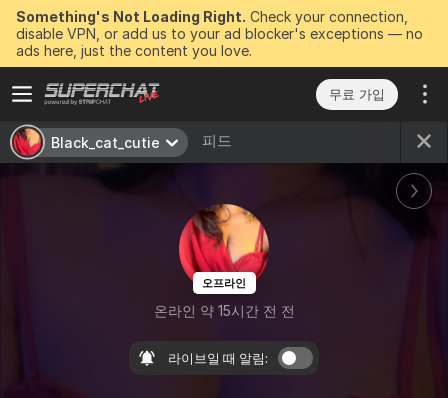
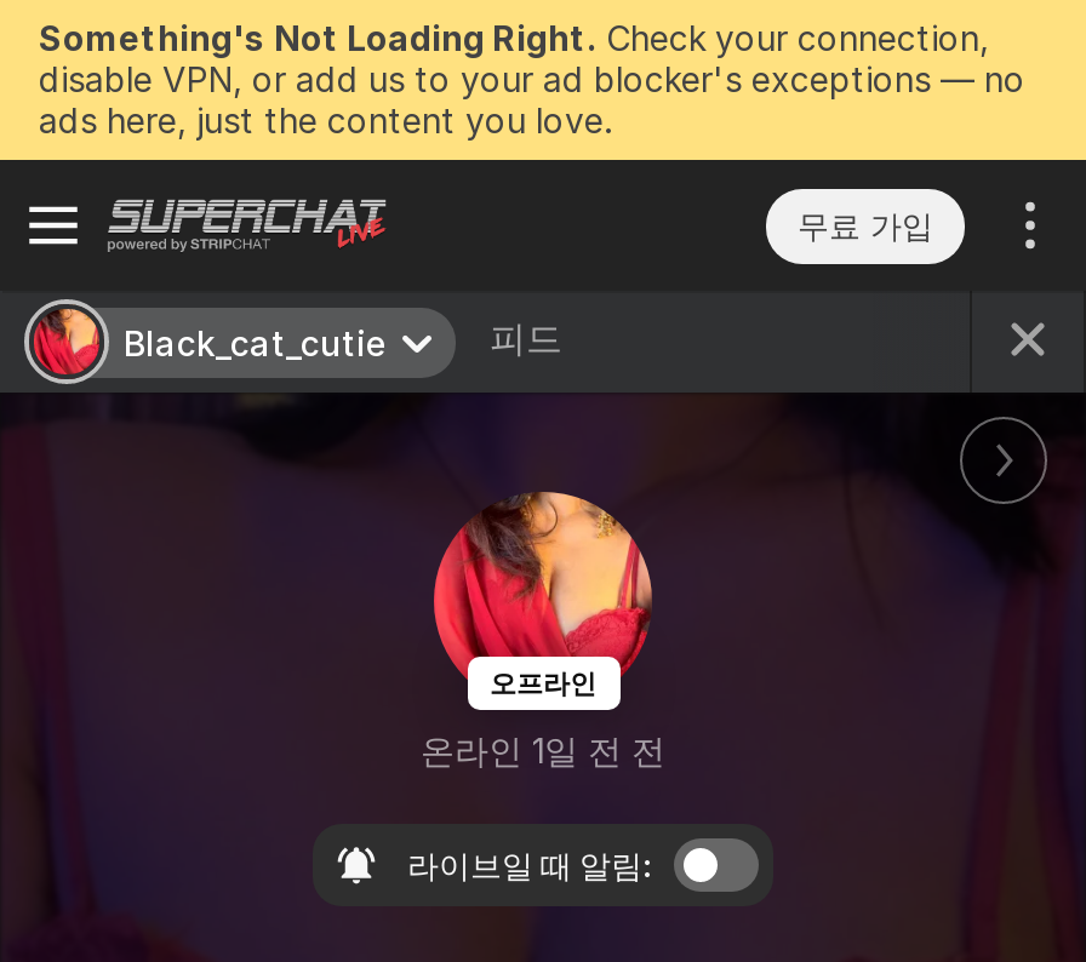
[153,301,294,318] 온라인 약 15시간 전 전 -> [421,728,665,769] 온라인 1일 전 전

